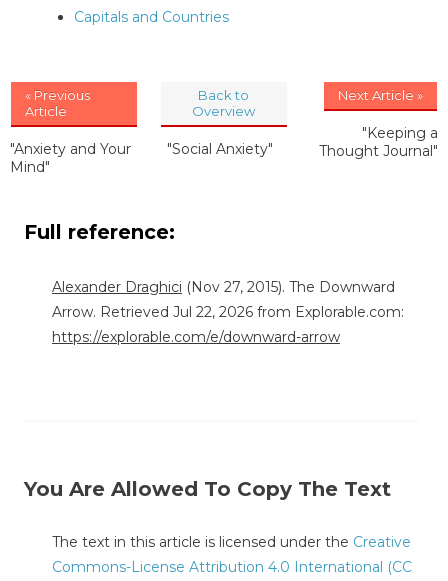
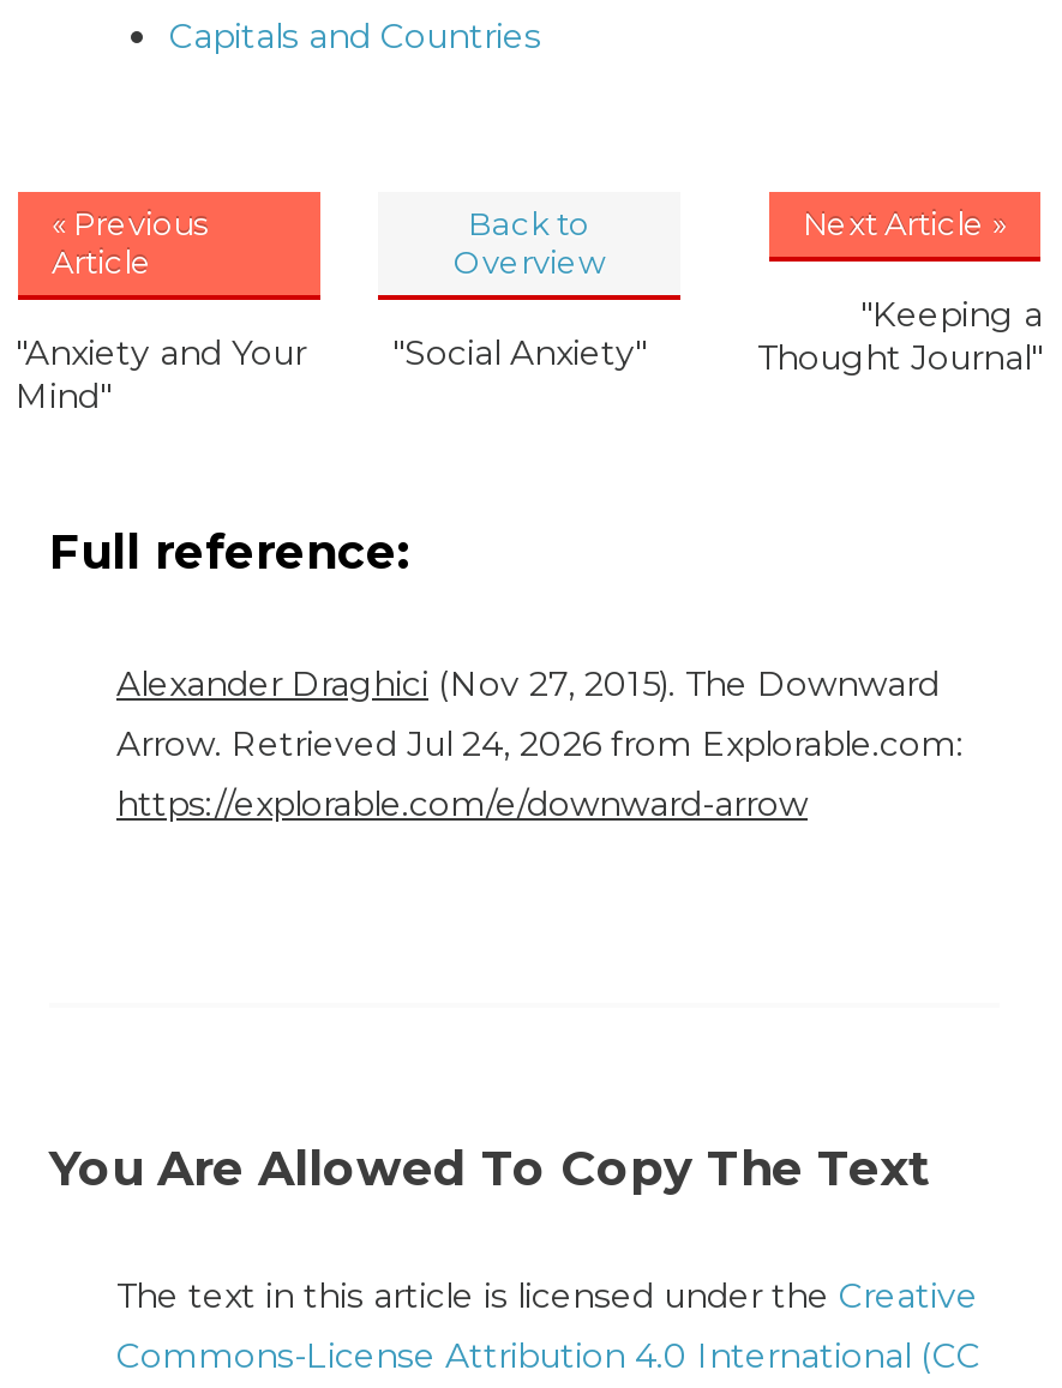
[52,303,404,321] Arrow. Retrieved Jul 22, 2026 from Explorable.com: -> [116,723,964,766] Arrow. Retrieved Jul 24, 2026 from Explorable.com:

